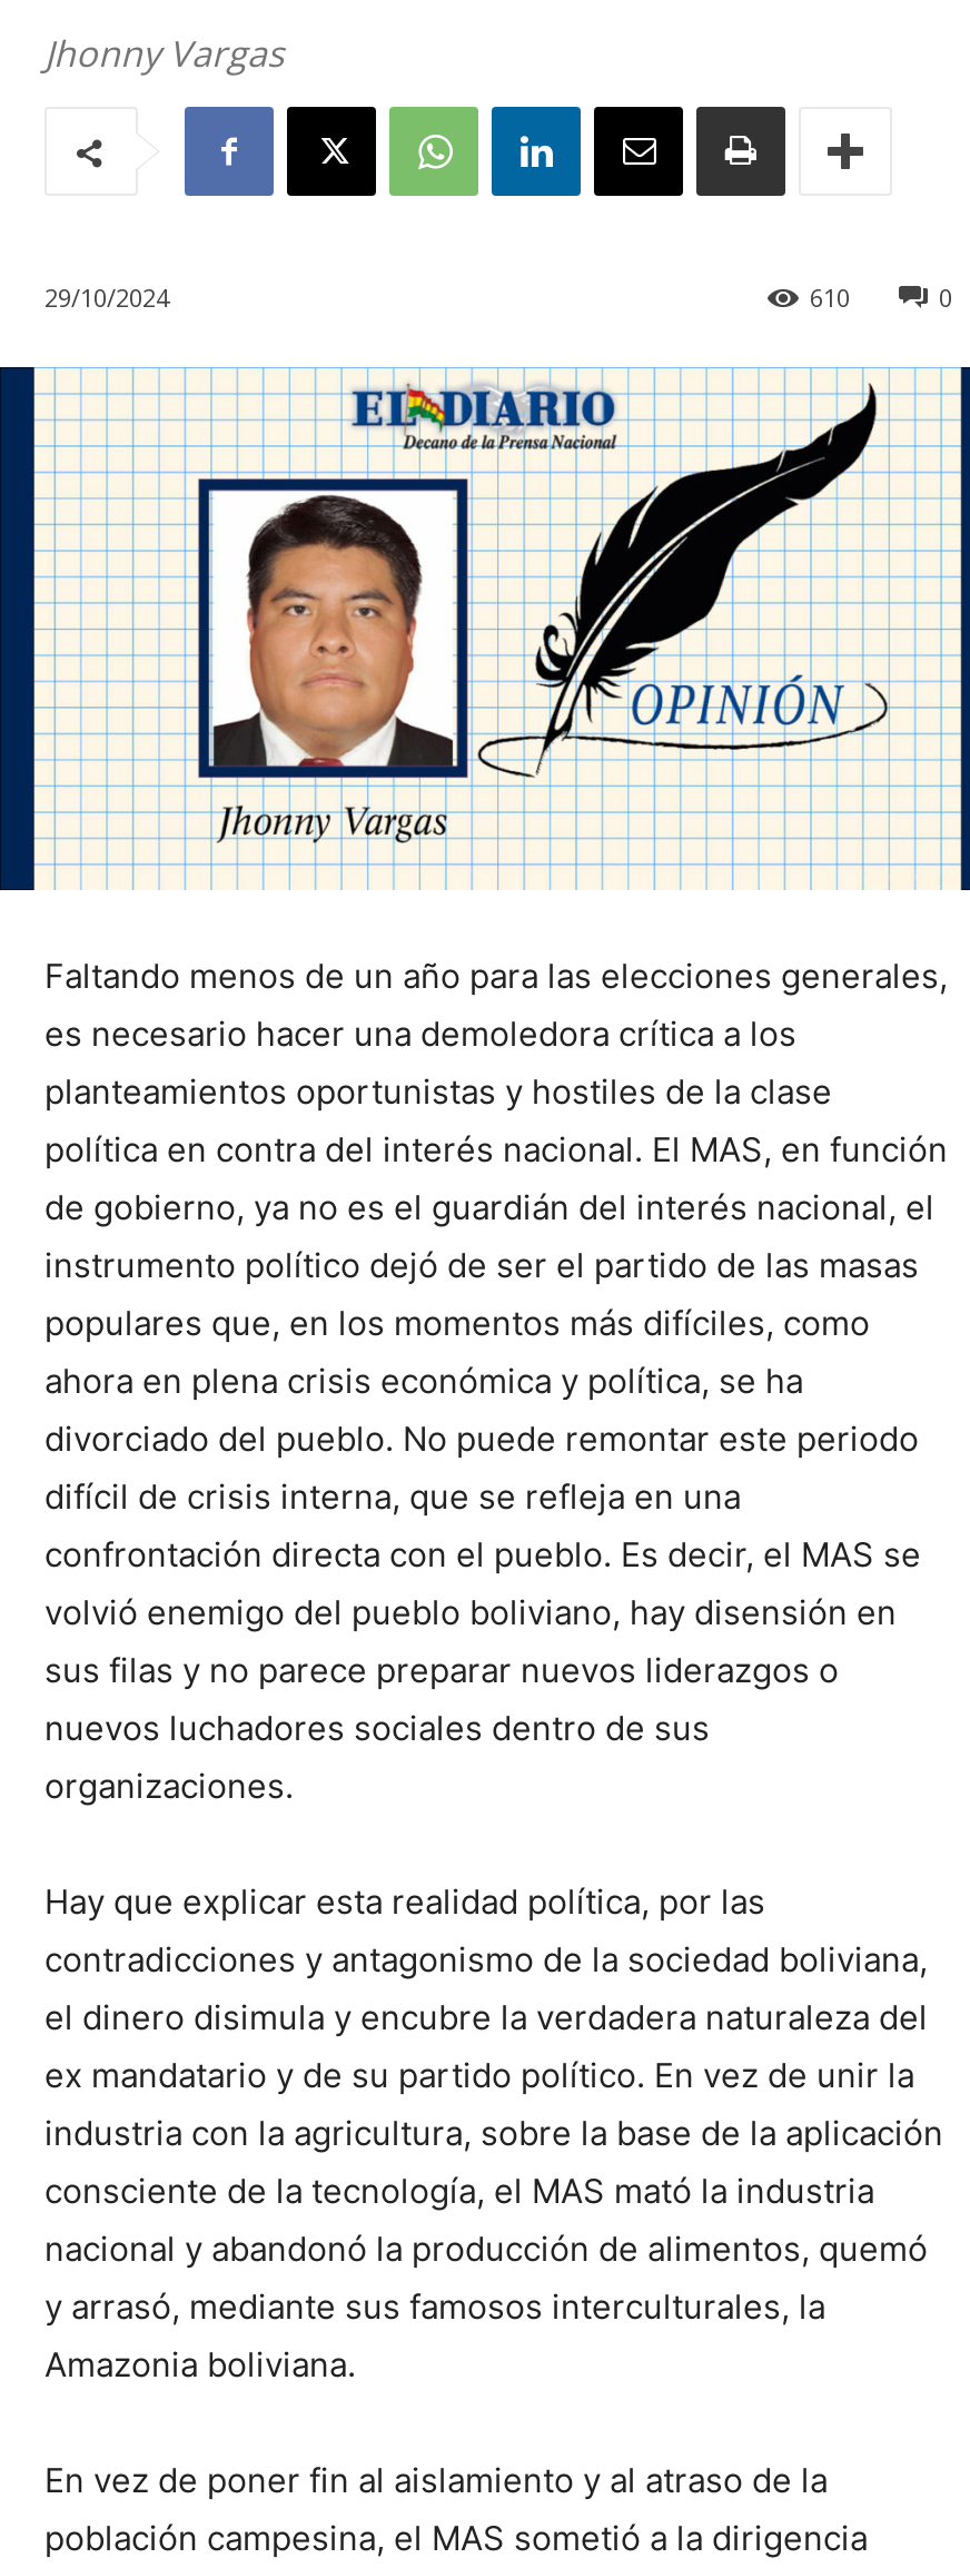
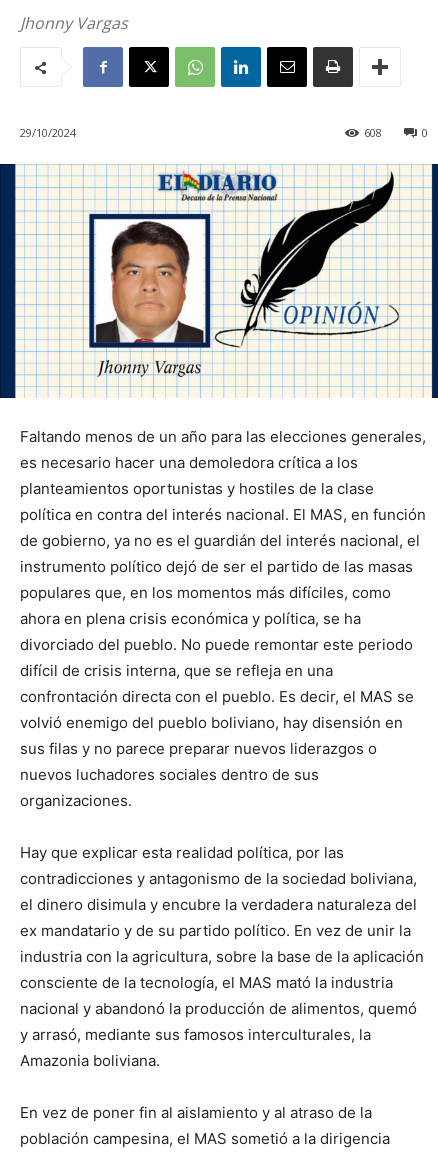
[810,281,850,314] 610 -> [364,125,382,140] 608

